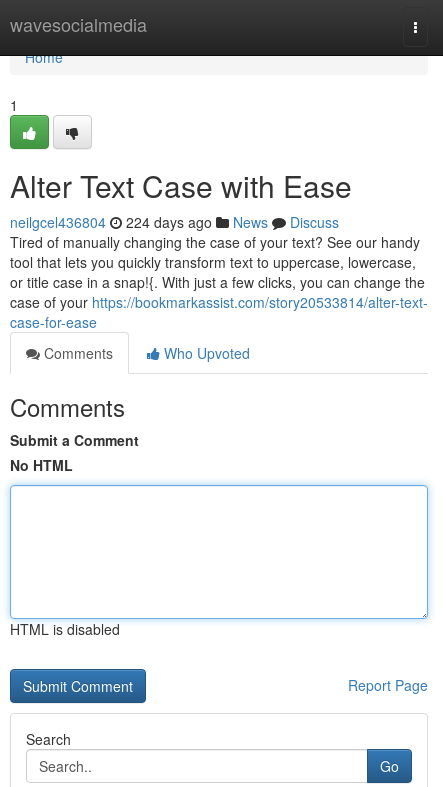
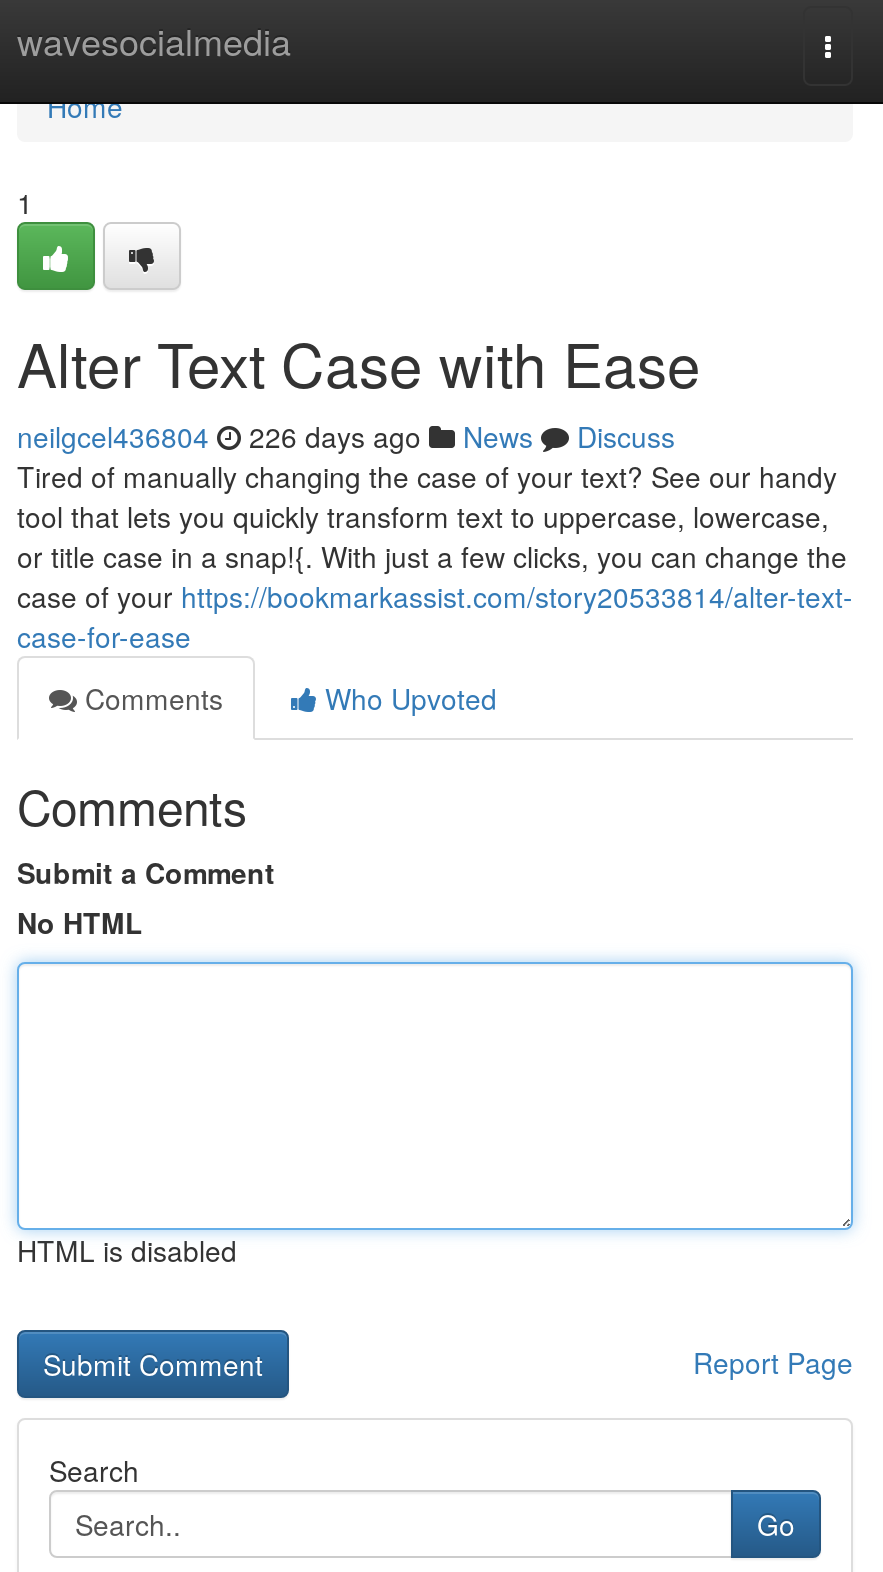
[10,212,339,232] neilgcel436804 224 days ago News Discuss -> [17,416,675,456] neilgcel436804 226 days ago News Discuss

